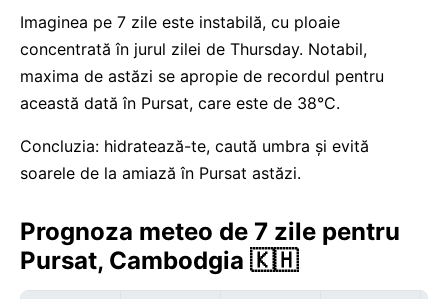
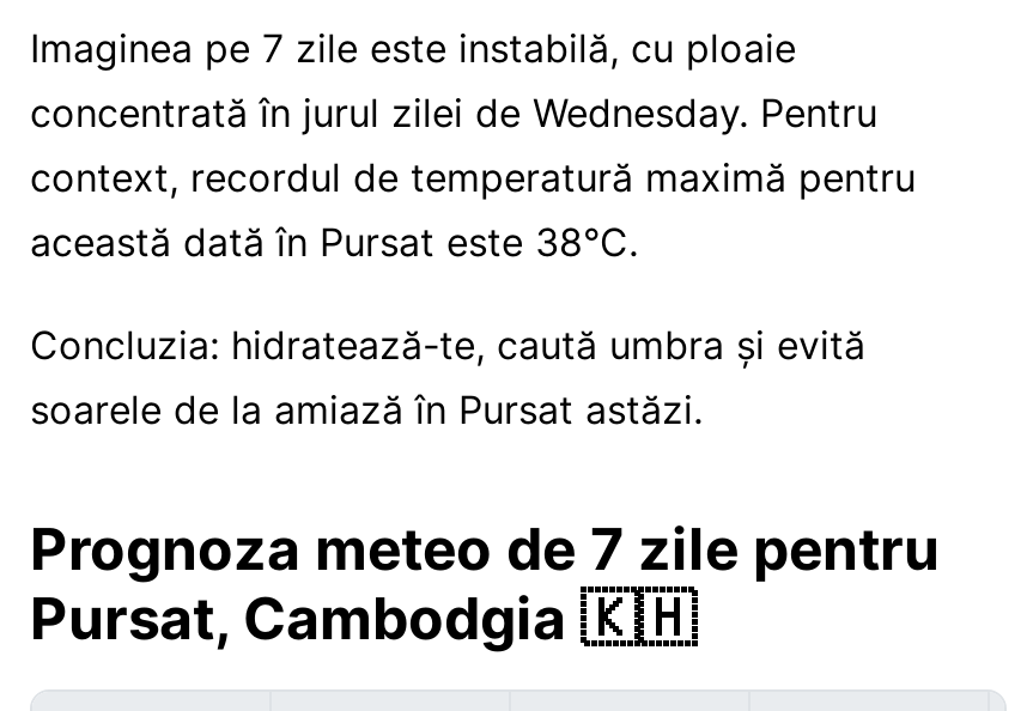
[20,39,384,113] concentrată în jurul zilei de Thursday. Notabil, | maxima de astăzi se apropie de recordul pentru | această dată în Pursat, care este de 38°C. -> [30,89,916,266] concentrată în jurul zilei de Wednesday. Pentru | context, recordul de temperatură maximă pentru | această dată în Pursat este 38°C.

